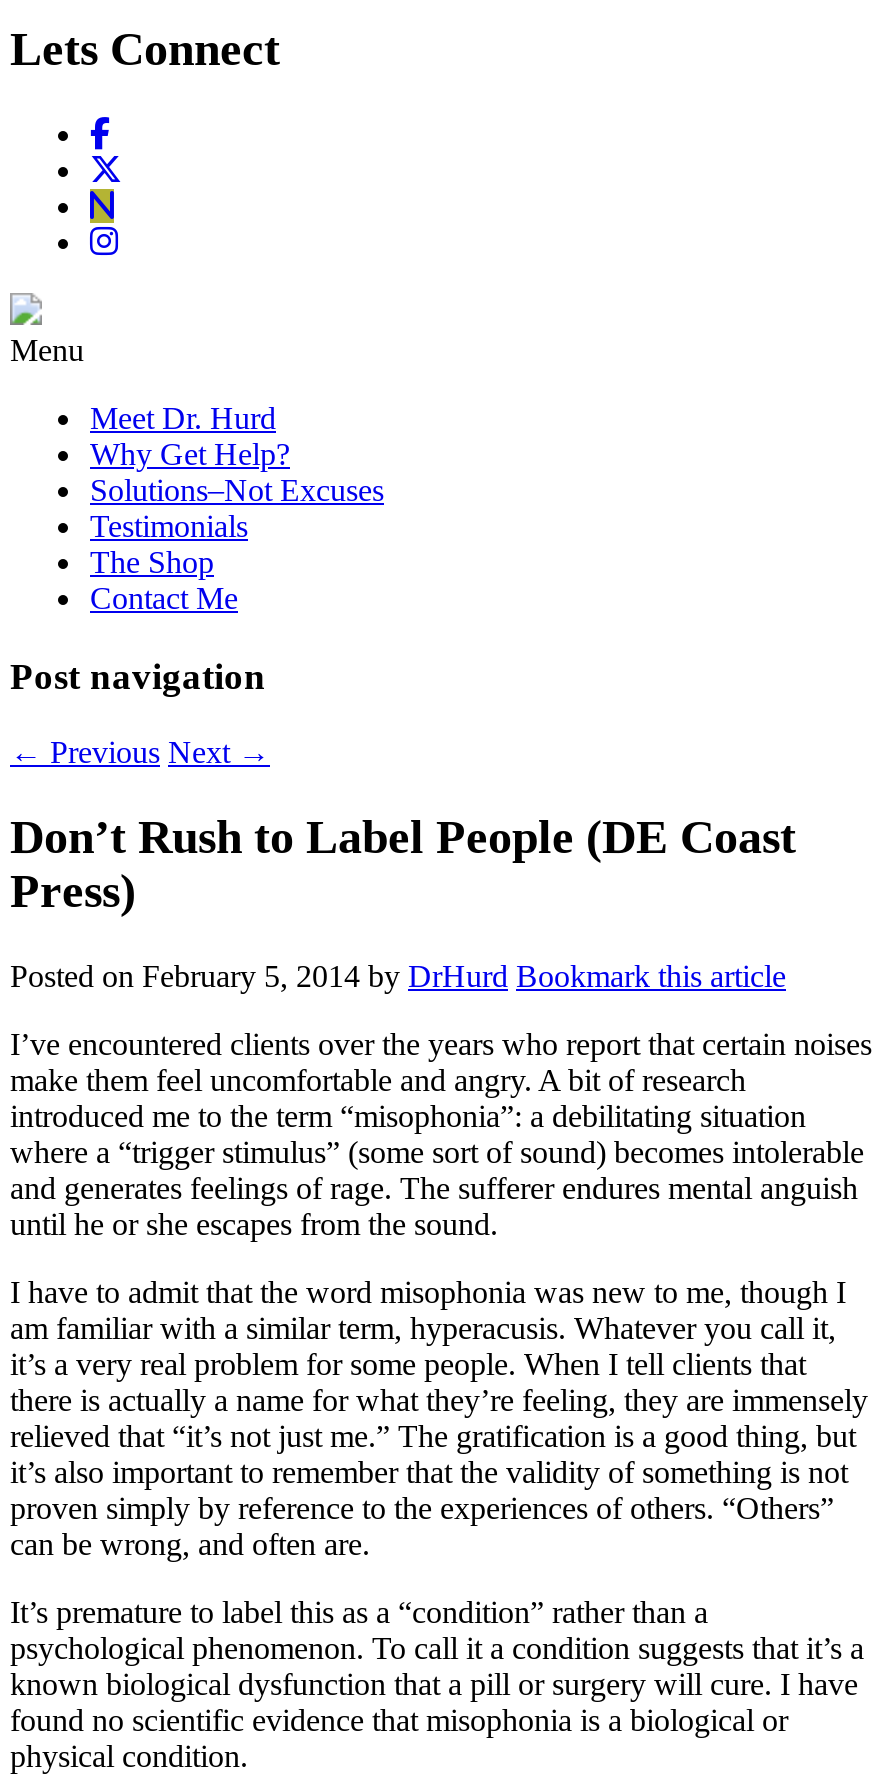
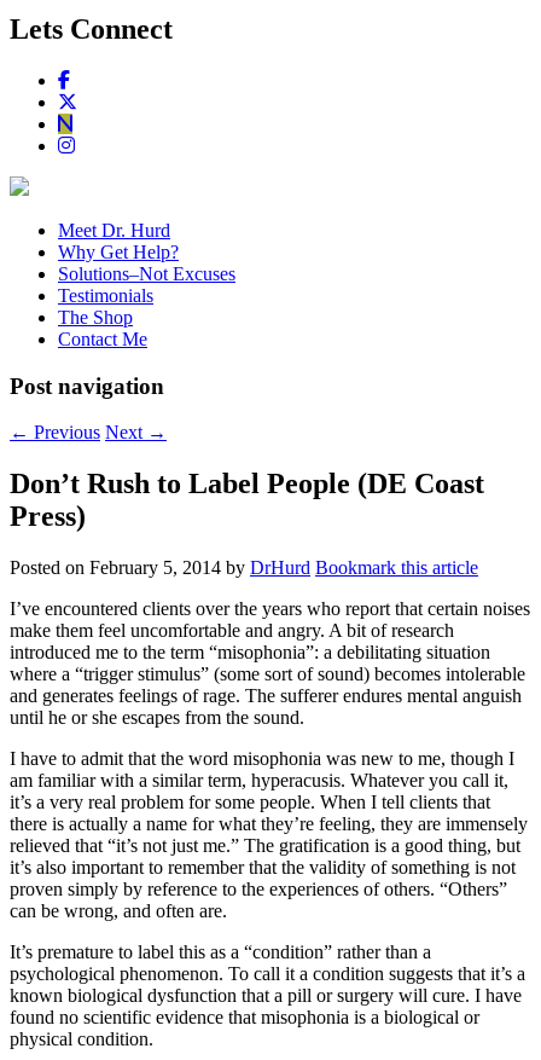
[10,333,84,367] Menu -> none

